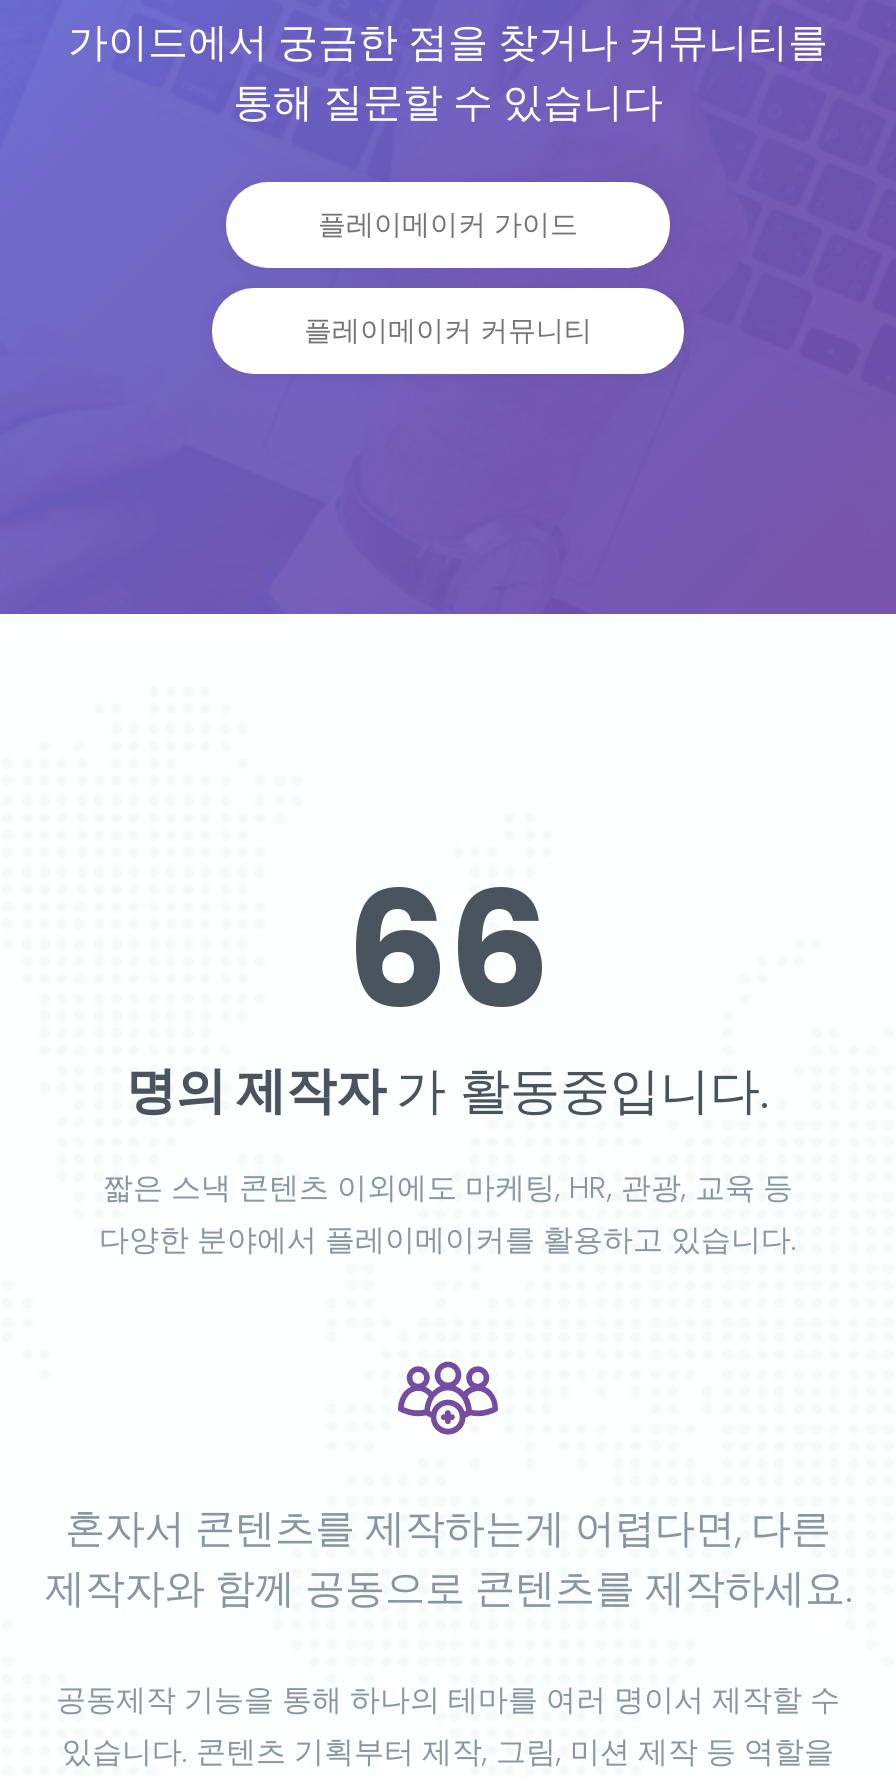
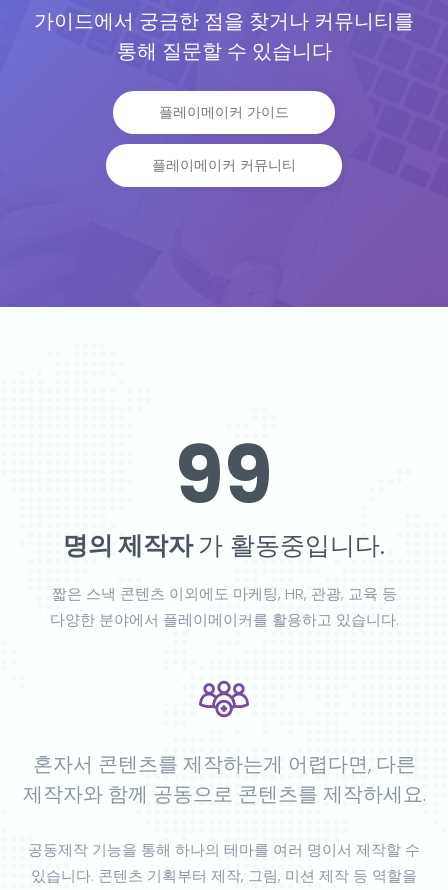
[346,839,550,1063] 66 -> [175,419,273,531] 99

